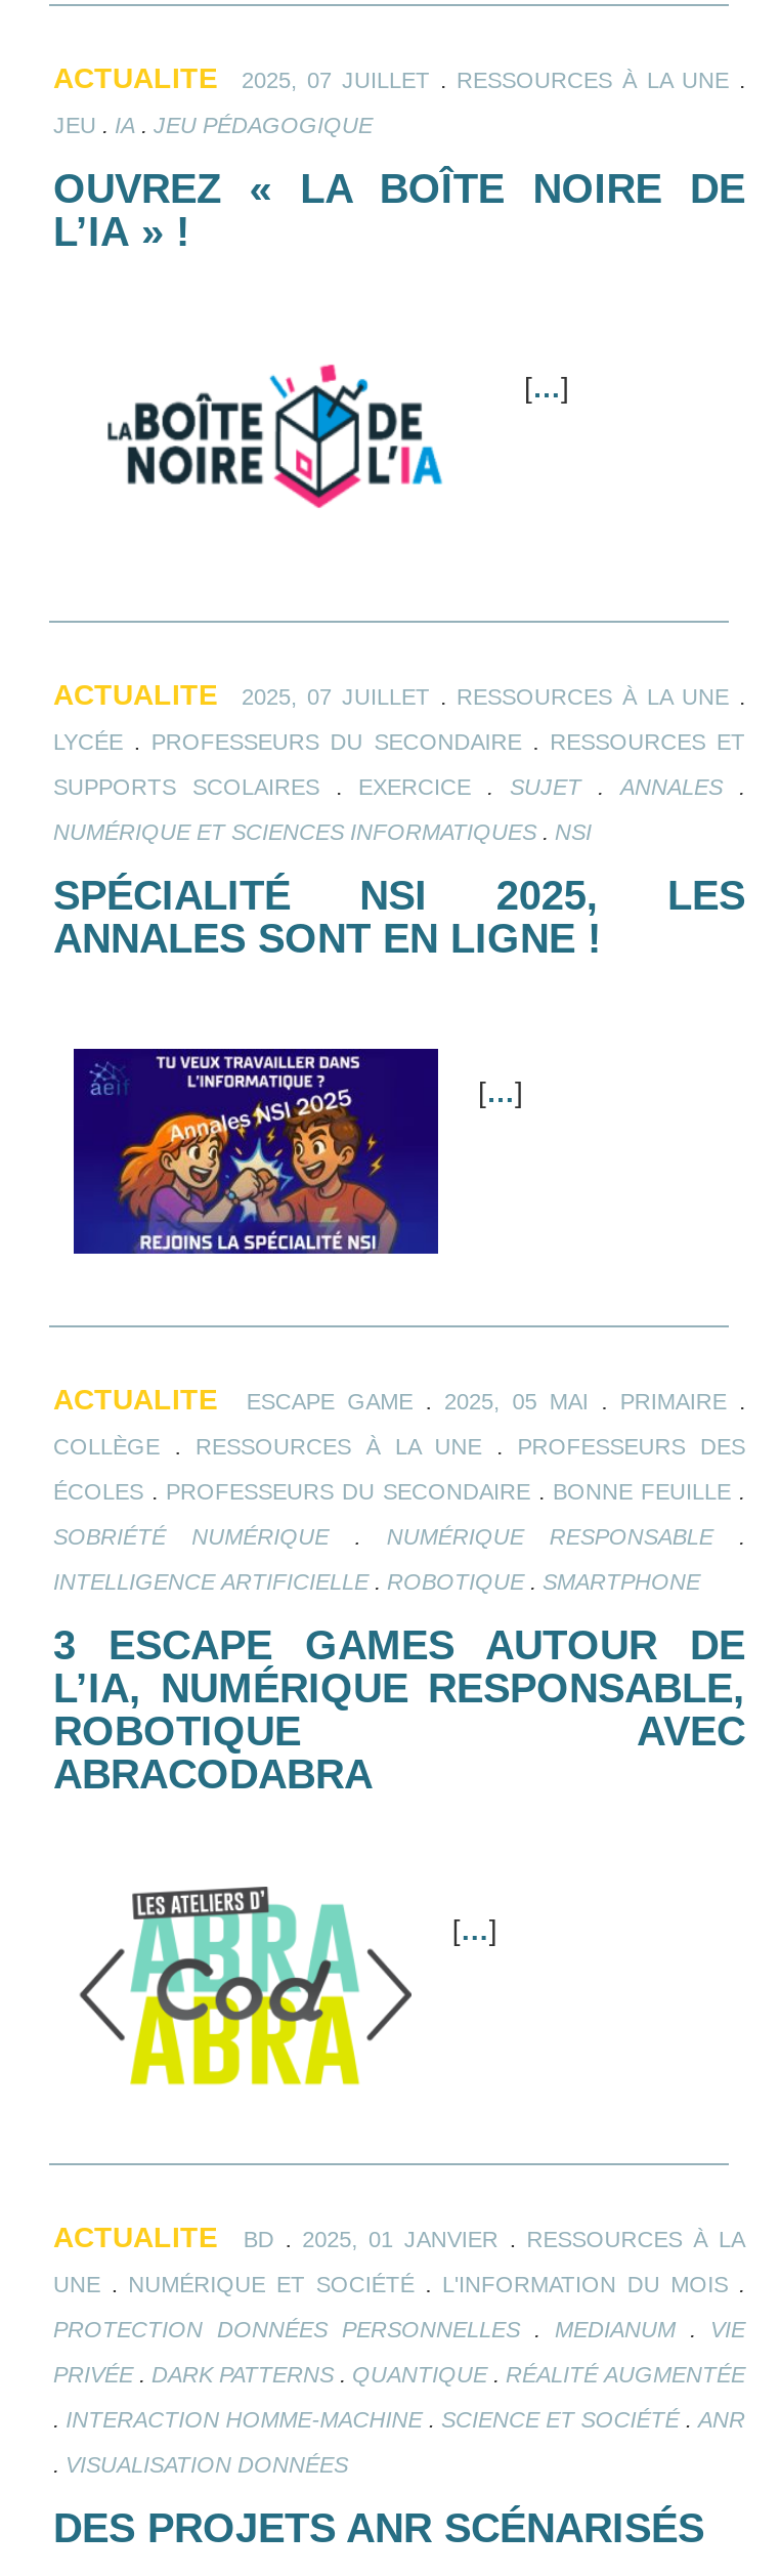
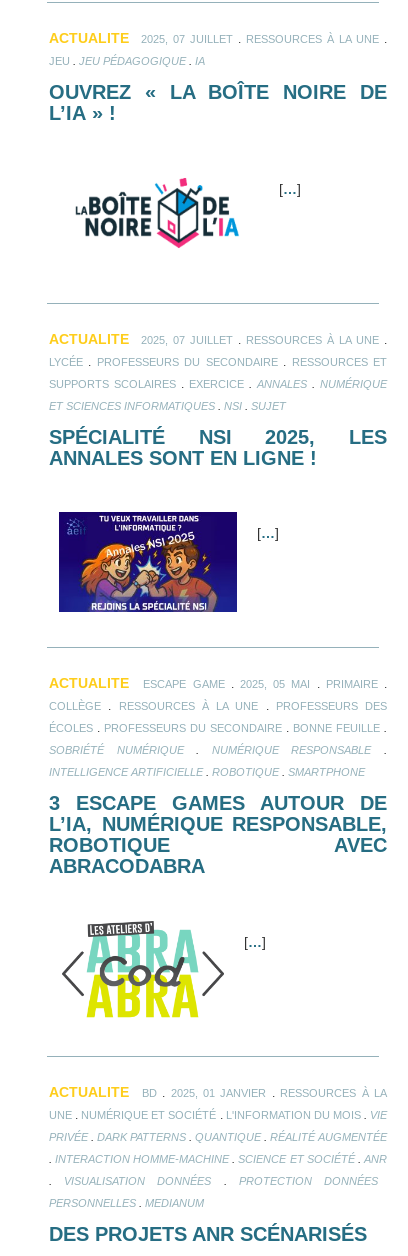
[53,112,373,138] JEU. IA. JEU PÉDAGOGIQUE -> [49,54,205,67] JEU. JEU PÉDAGOGIQUE. IA
[53,772,745,799] SUPPORTS SCOLAIRES. EXERCICE. SUJET. ANNALES. -> [49,377,387,390] SUPPORTS SCOLAIRES. EXERCICE. ANNALES. NUMÉRIQUE
[53,817,592,844] NUMÉRIQUE ET SCIENCES INFORMATIQUES. NSI -> [49,399,286,412] ET SCIENCES INFORMATIQUES. NSI. SUJET
[53,2269,745,2341] UNE. NUMÉRIQUE ET SOCIÉTÉ. L'INFORMATION DU MOIS. | PROTECTION DONNÉES PERSONNELLES. MEDIANUM. VIE -> [49,1108,387,1121] UNE. NUMÉRIQUE ET SOCIÉTÉ. L'INFORMATION DU MOIS. VIE
moved [53,2359,745,2431] -> [49,1130,387,1165]: PRIVÉE. DARK PATTERNS. QUANTIQUE. RÉALITÉ AUGMENTÉE | . INTERACTION HOMME-MACHINE. SCIENCE ET SOCIÉTÉ. ANR
[53,2449,348,2476] . VISUALISATION DONNÉES -> [49,1174,378,1209] . VISUALISATION DONNÉES. PROTECTION DONNÉES | PERSONNELLES. MEDIANUM

